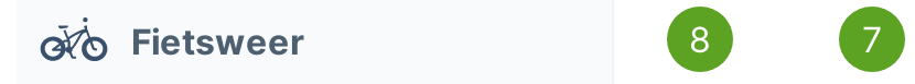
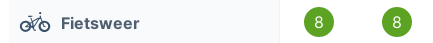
[862,17,882,61] 7 -> [392,12,402,32] 8

